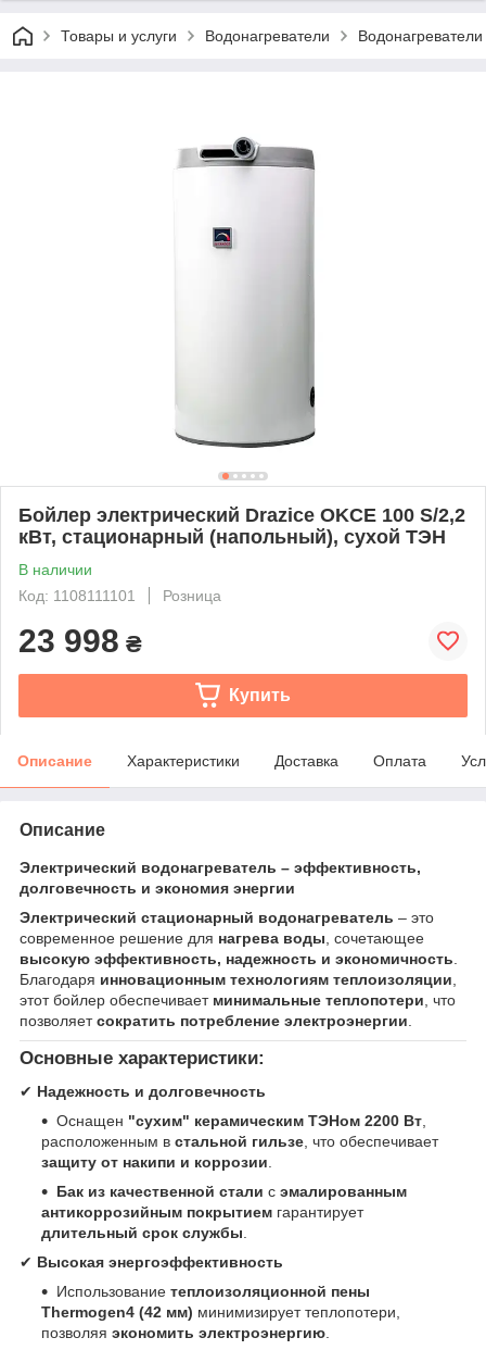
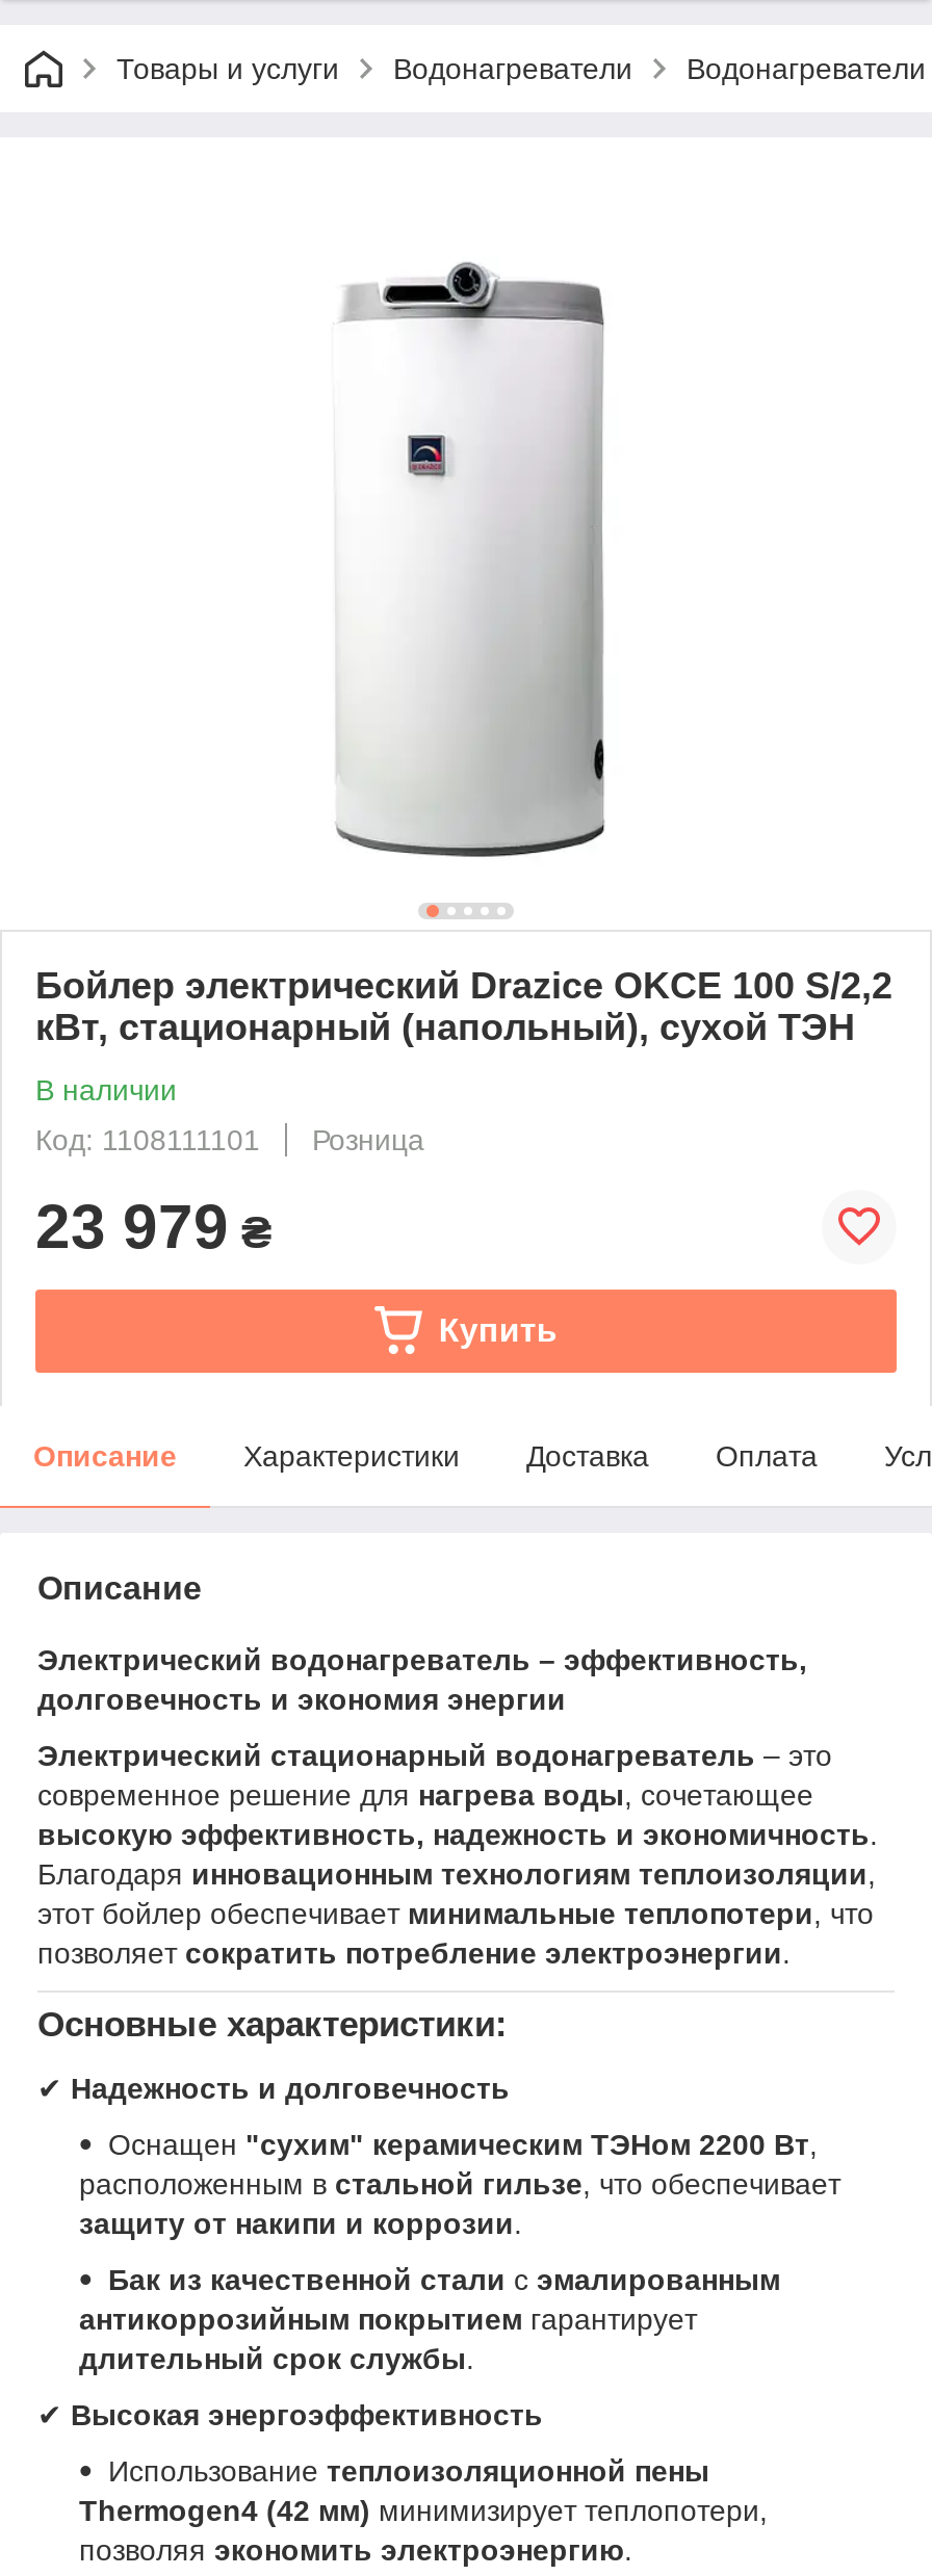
[18,623,142,658] 23 998 ₴ -> [35,1191,273,1260] 23 979 ₴

